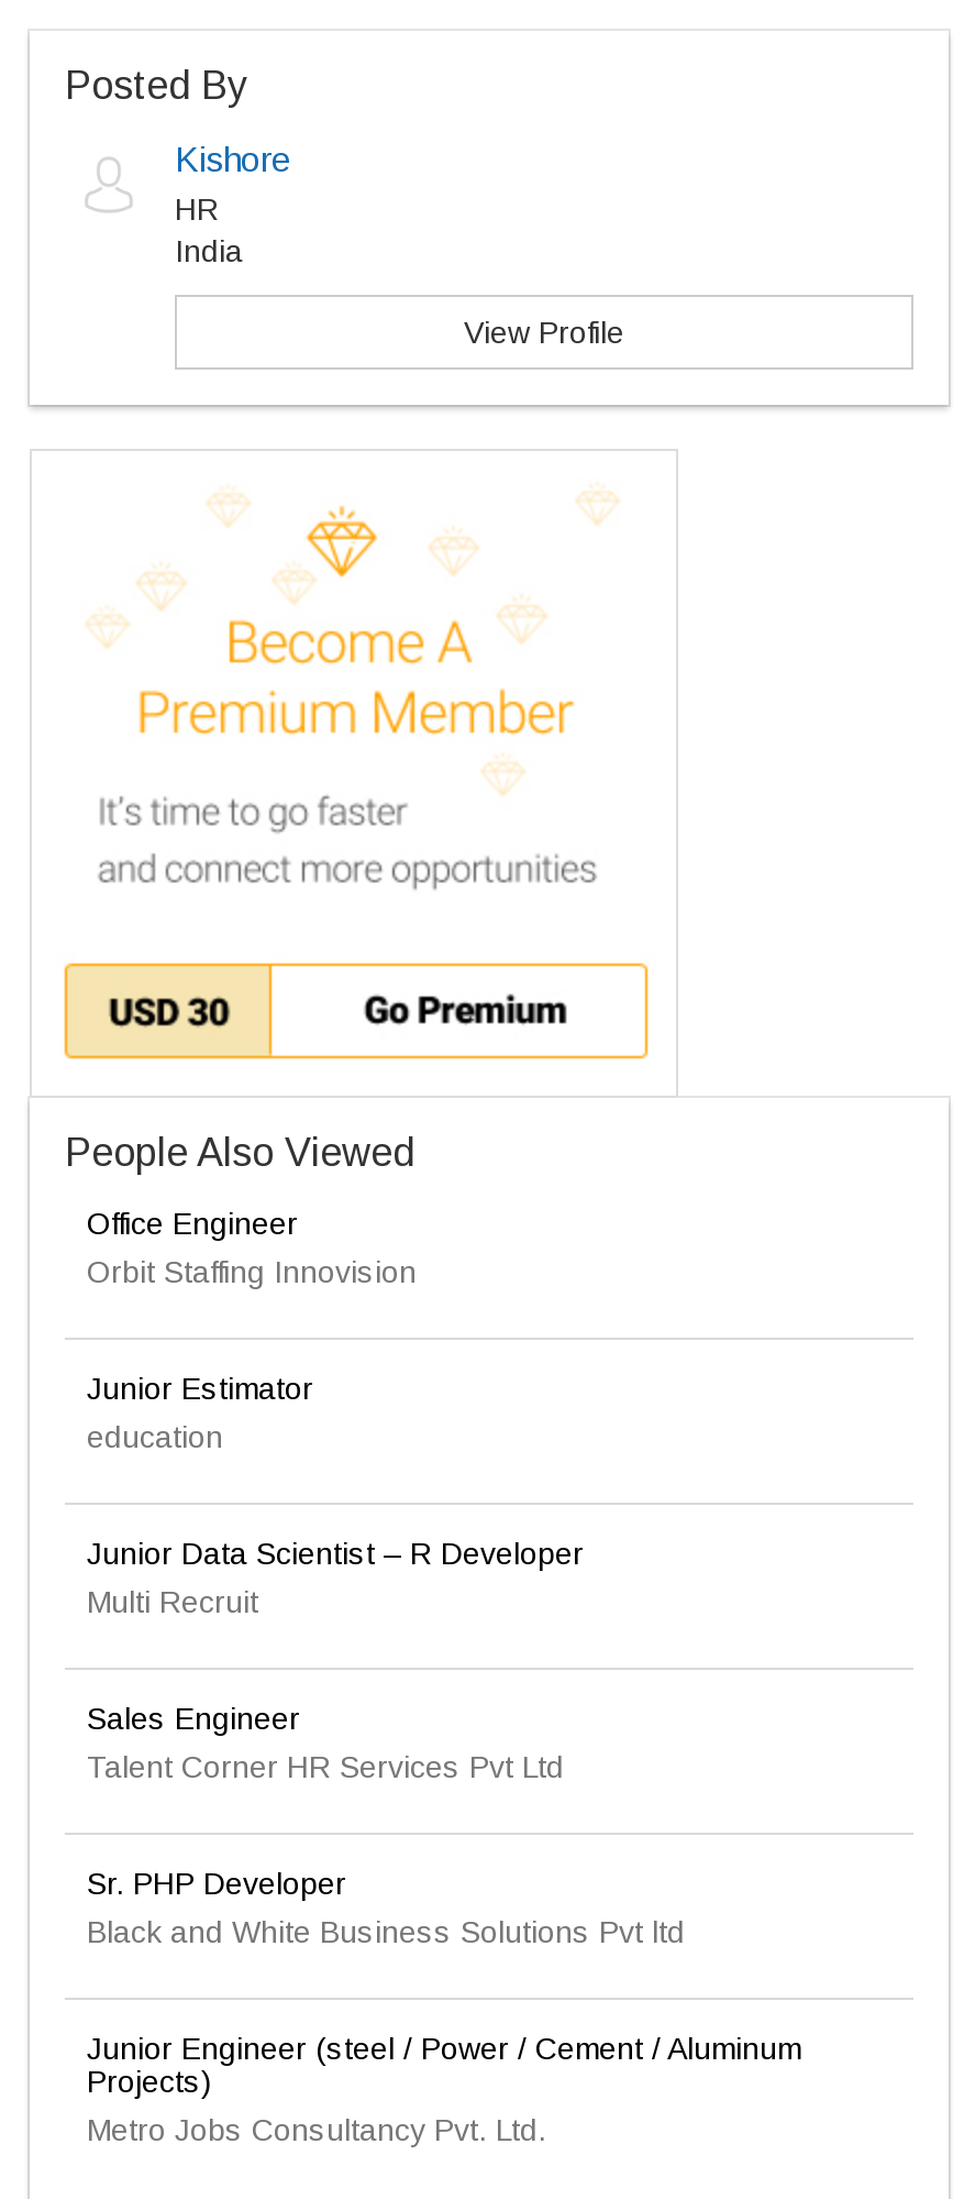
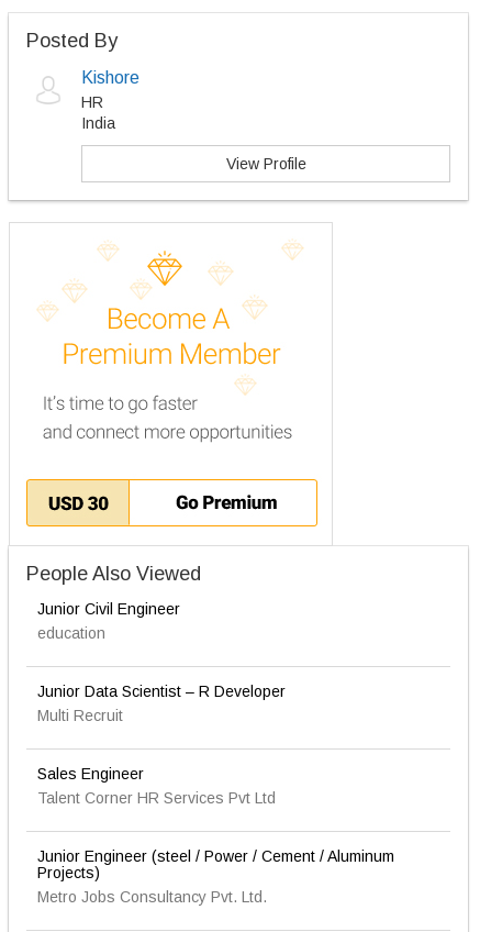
[87,1206,417,1406] Office Engineer | Orbit Staffing Innovision | Junior Estimator -> [37,600,180,618] Junior Civil Engineer
[87,1866,685,1949] Sr. PHP Developer | Black and White Business Solutions Pvt ltd -> none

